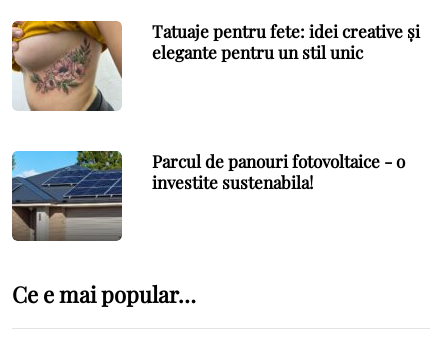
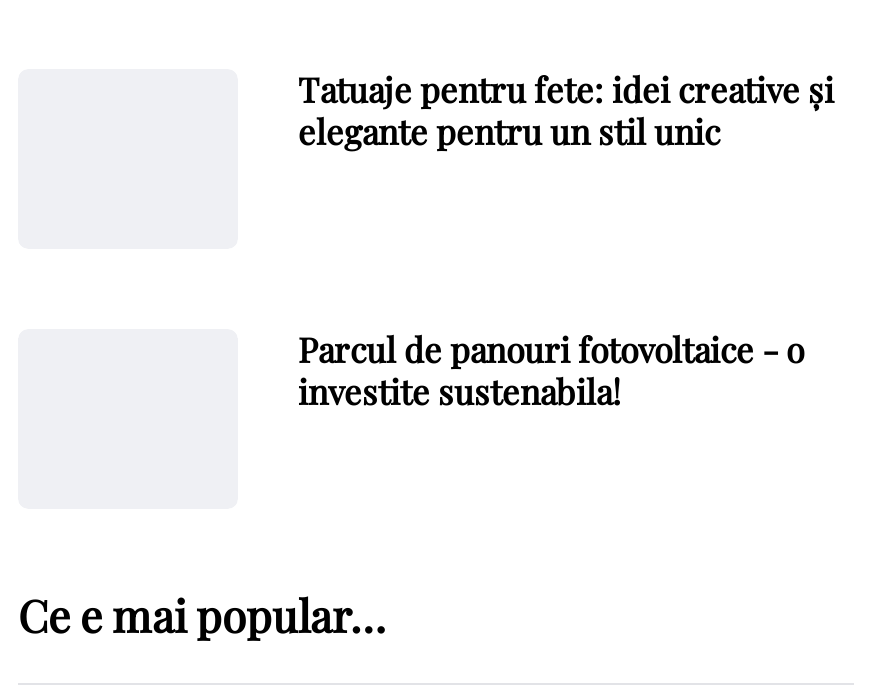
[11,20,123,112] [image] -> none
[11,150,123,242] [image] -> none

